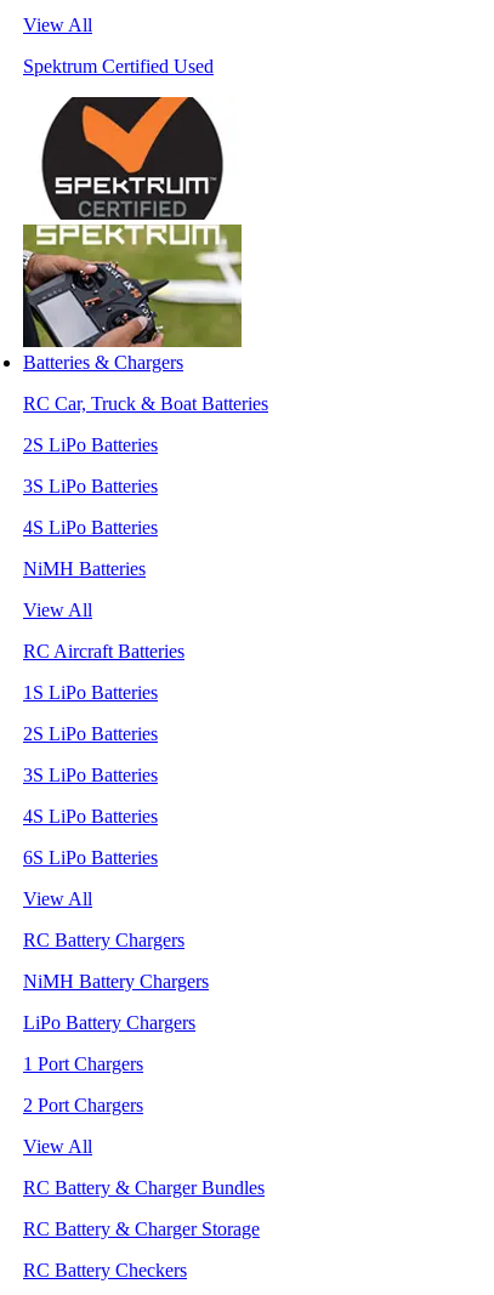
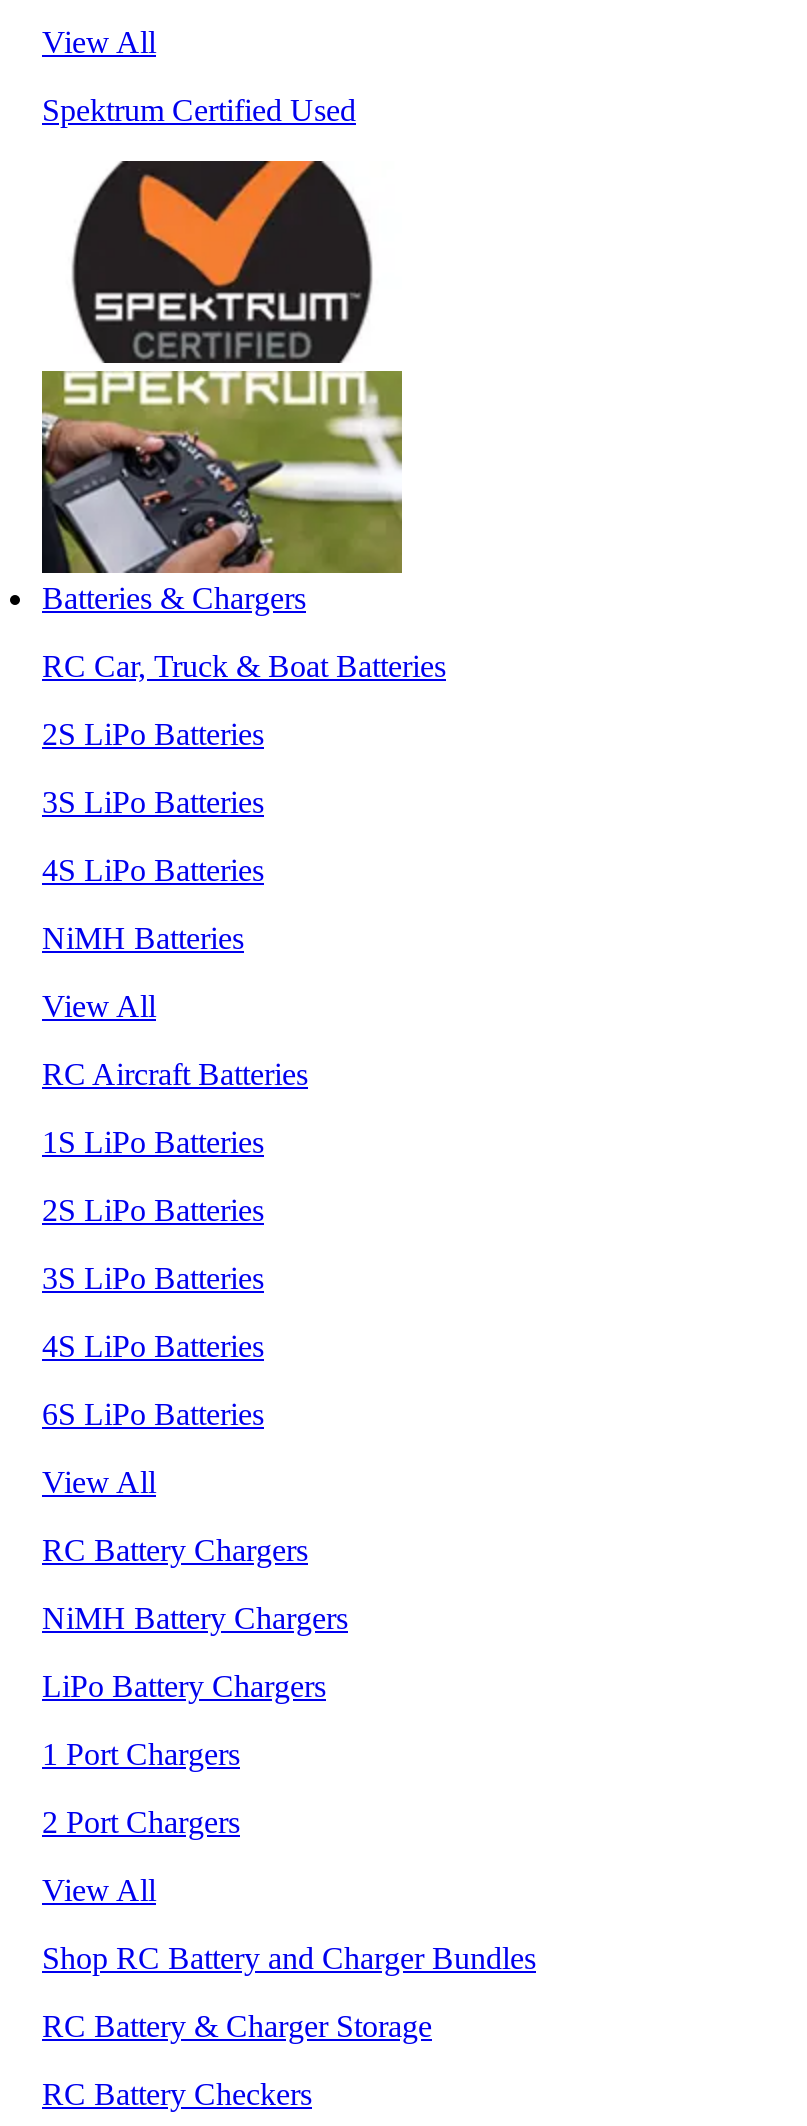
[23,1177,265,1198] RC Battery & Charger Bundles -> [42,1941,536,1975] Shop RC Battery and Charger Bundles

